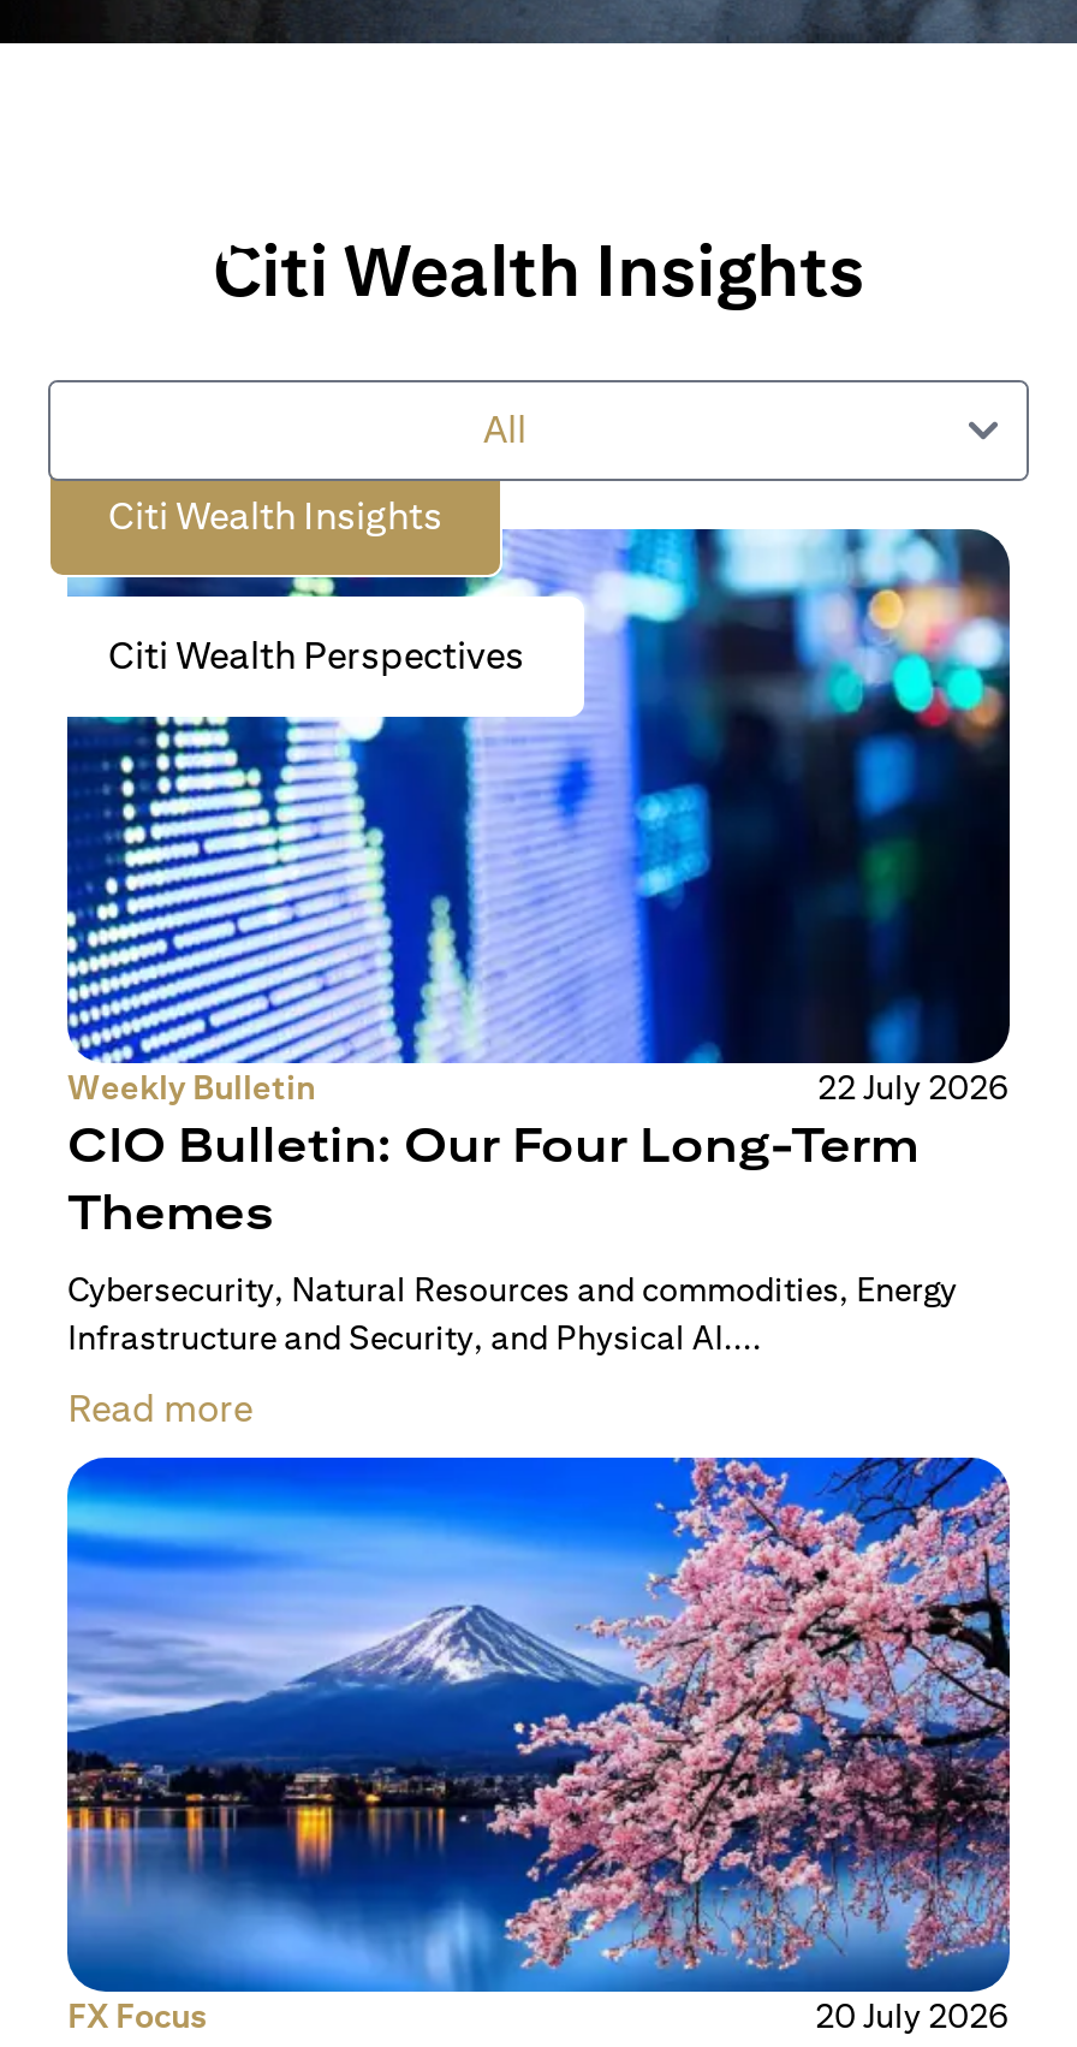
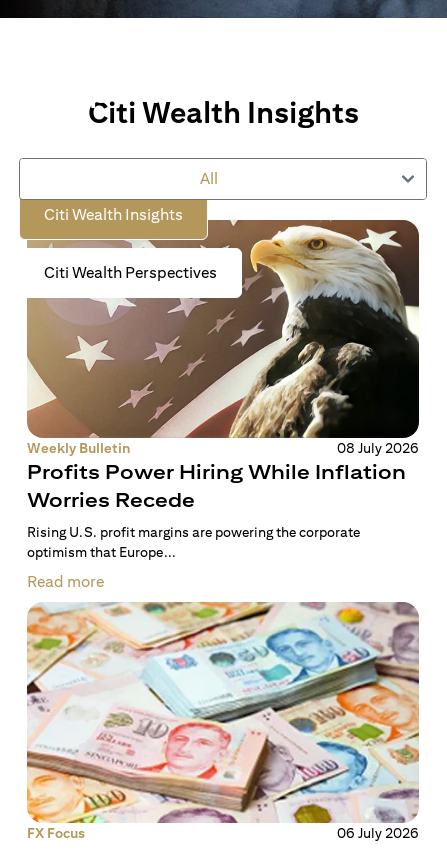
[65,527,1012,1240] [image] | 22 July 2026 | CIO Bulletin: Our Four Long-Term | Themes -> [26,219,420,510] [image] | 08 July 2026 | Profits Power Hiring While Inflation | Worries Recede
[67,1271,957,1357] Cybersecurity, Natural Resources and commodities, Energy | Infrastructure and Security, and Physical AI.... -> [27,523,360,559] Rising U.S. profit margins are powering the corporate | optimism that Europe...
[65,1455,1012,2035] [image] | 20 July 2026 -> [26,601,420,841] [image] | 06 July 2026

